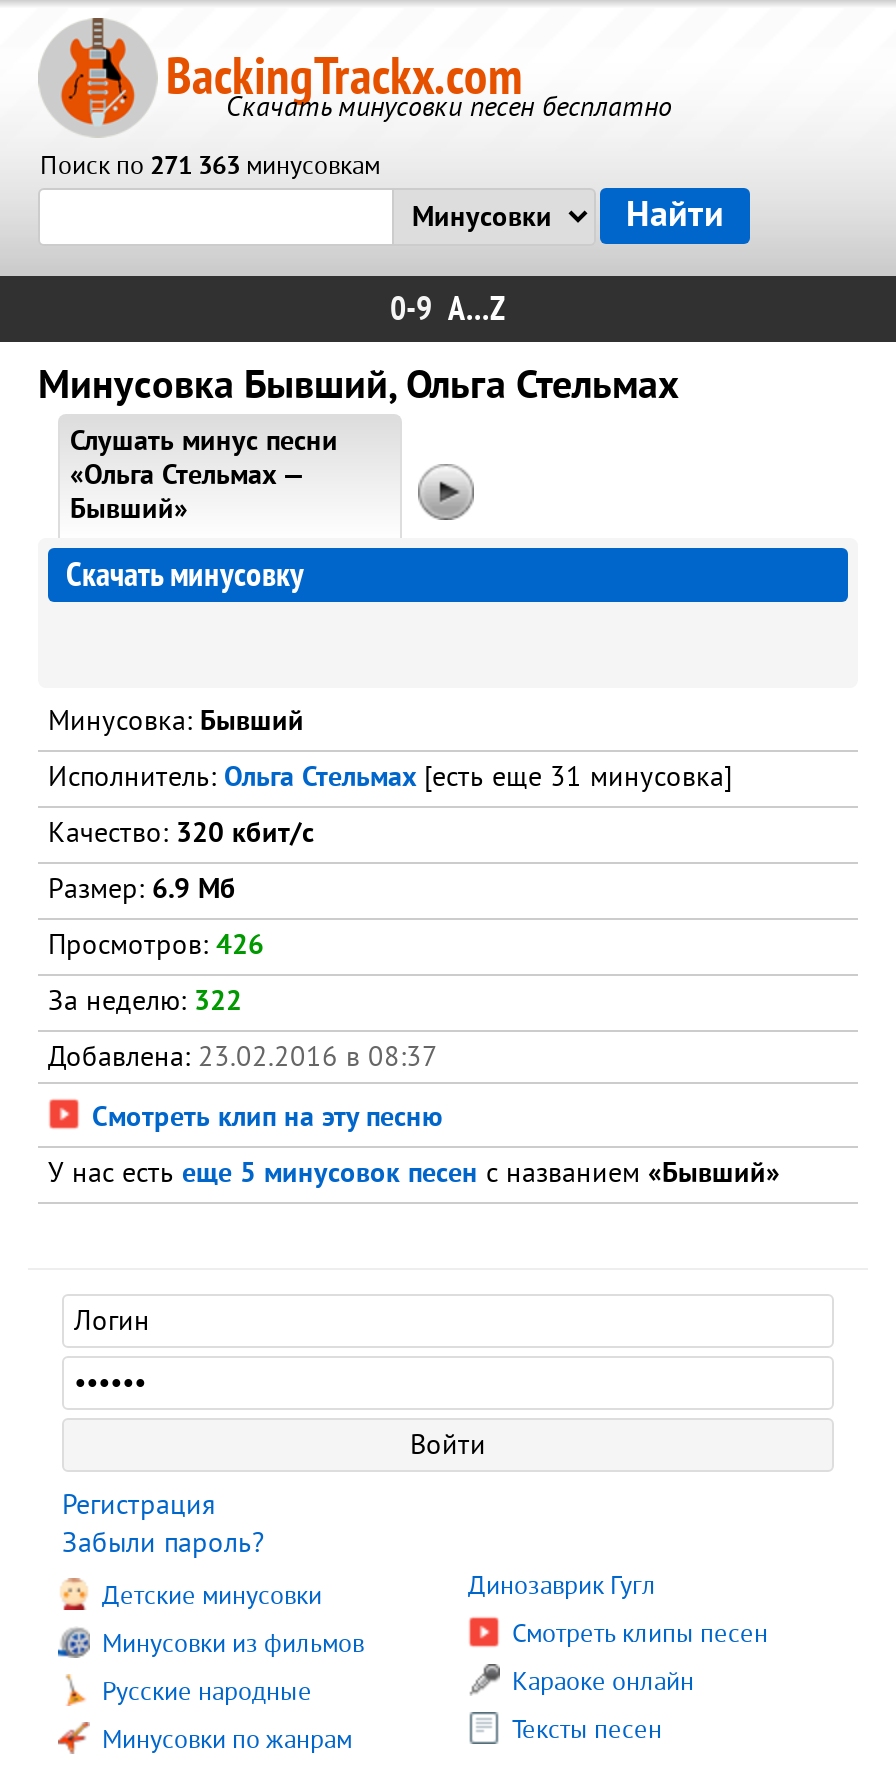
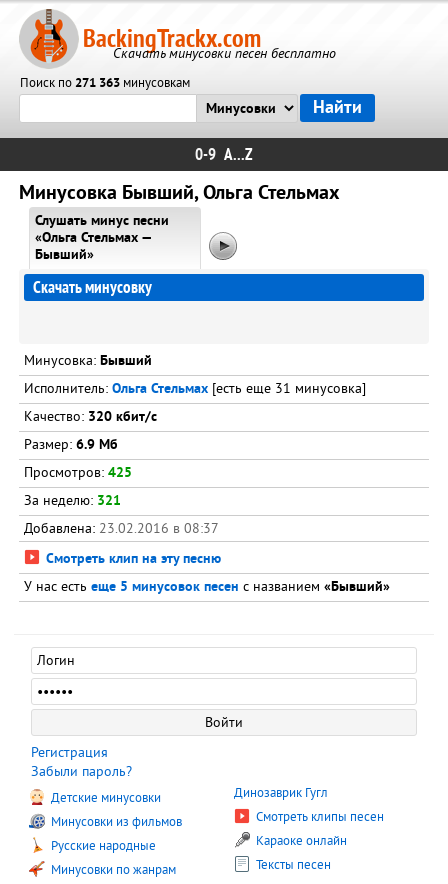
[48,930,264,964] Просмотров: 426 -> [24,465,132,482] Просмотров: 425
[48,986,242,1020] За неделю: 322 -> [24,493,121,510] За неделю: 321

